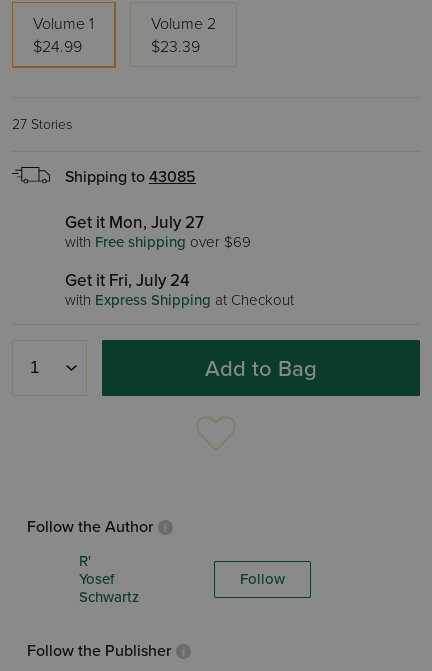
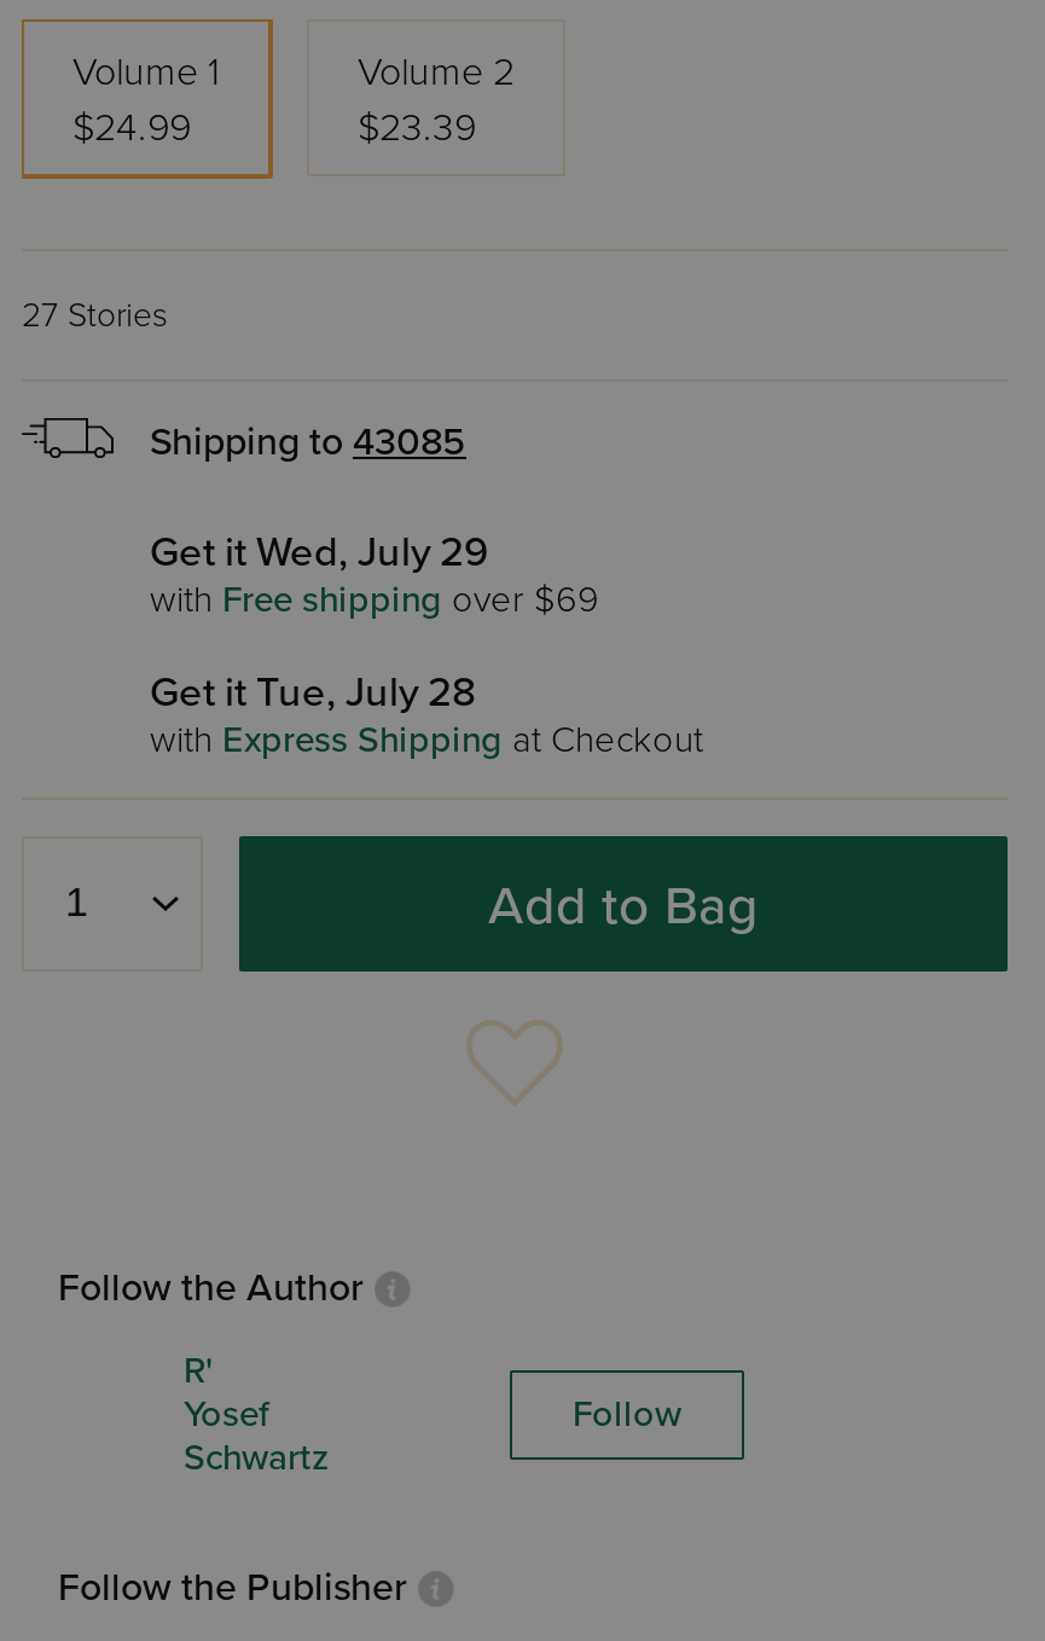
[65,212,204,233] Get it Mon, July 27 -> [150,527,488,578] Get it Wed, July 29
[65,270,190,291] Get it Fri, July 24 -> [150,667,476,718] Get it Tue, July 28

